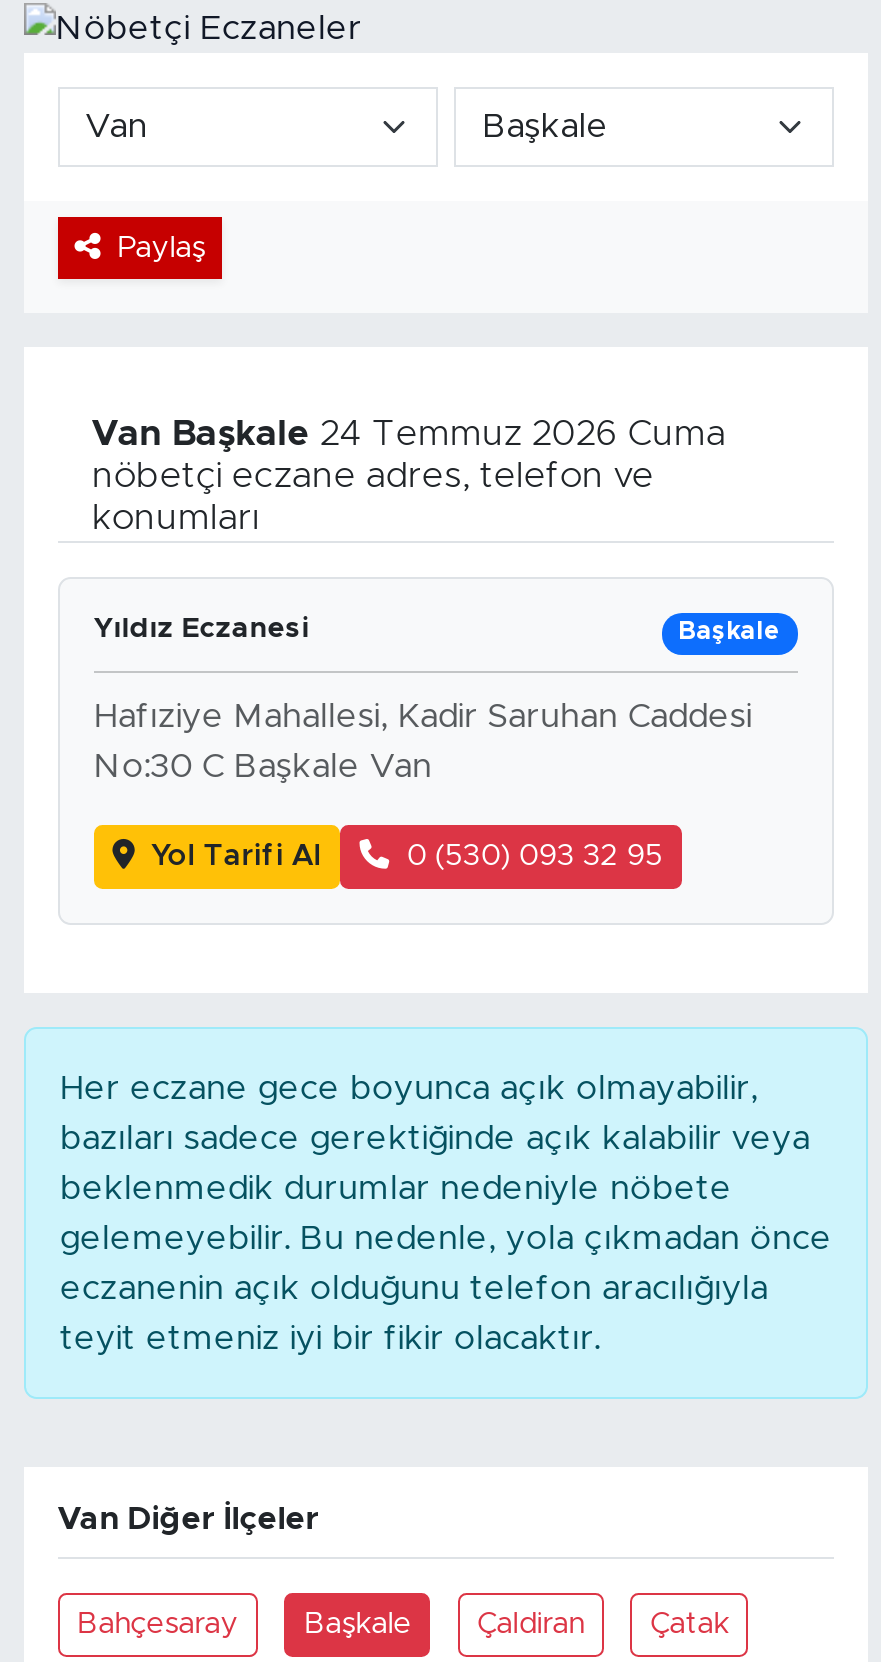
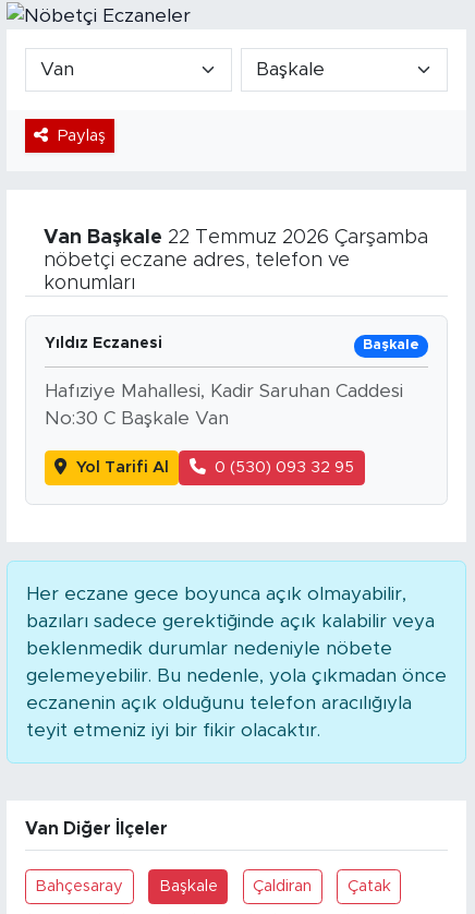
[92,417,726,453] Van Başkale 24 Temmuz 2026 Cuma -> [43,228,428,247] Van Başkale 22 Temmuz 2026 Çarşamba

